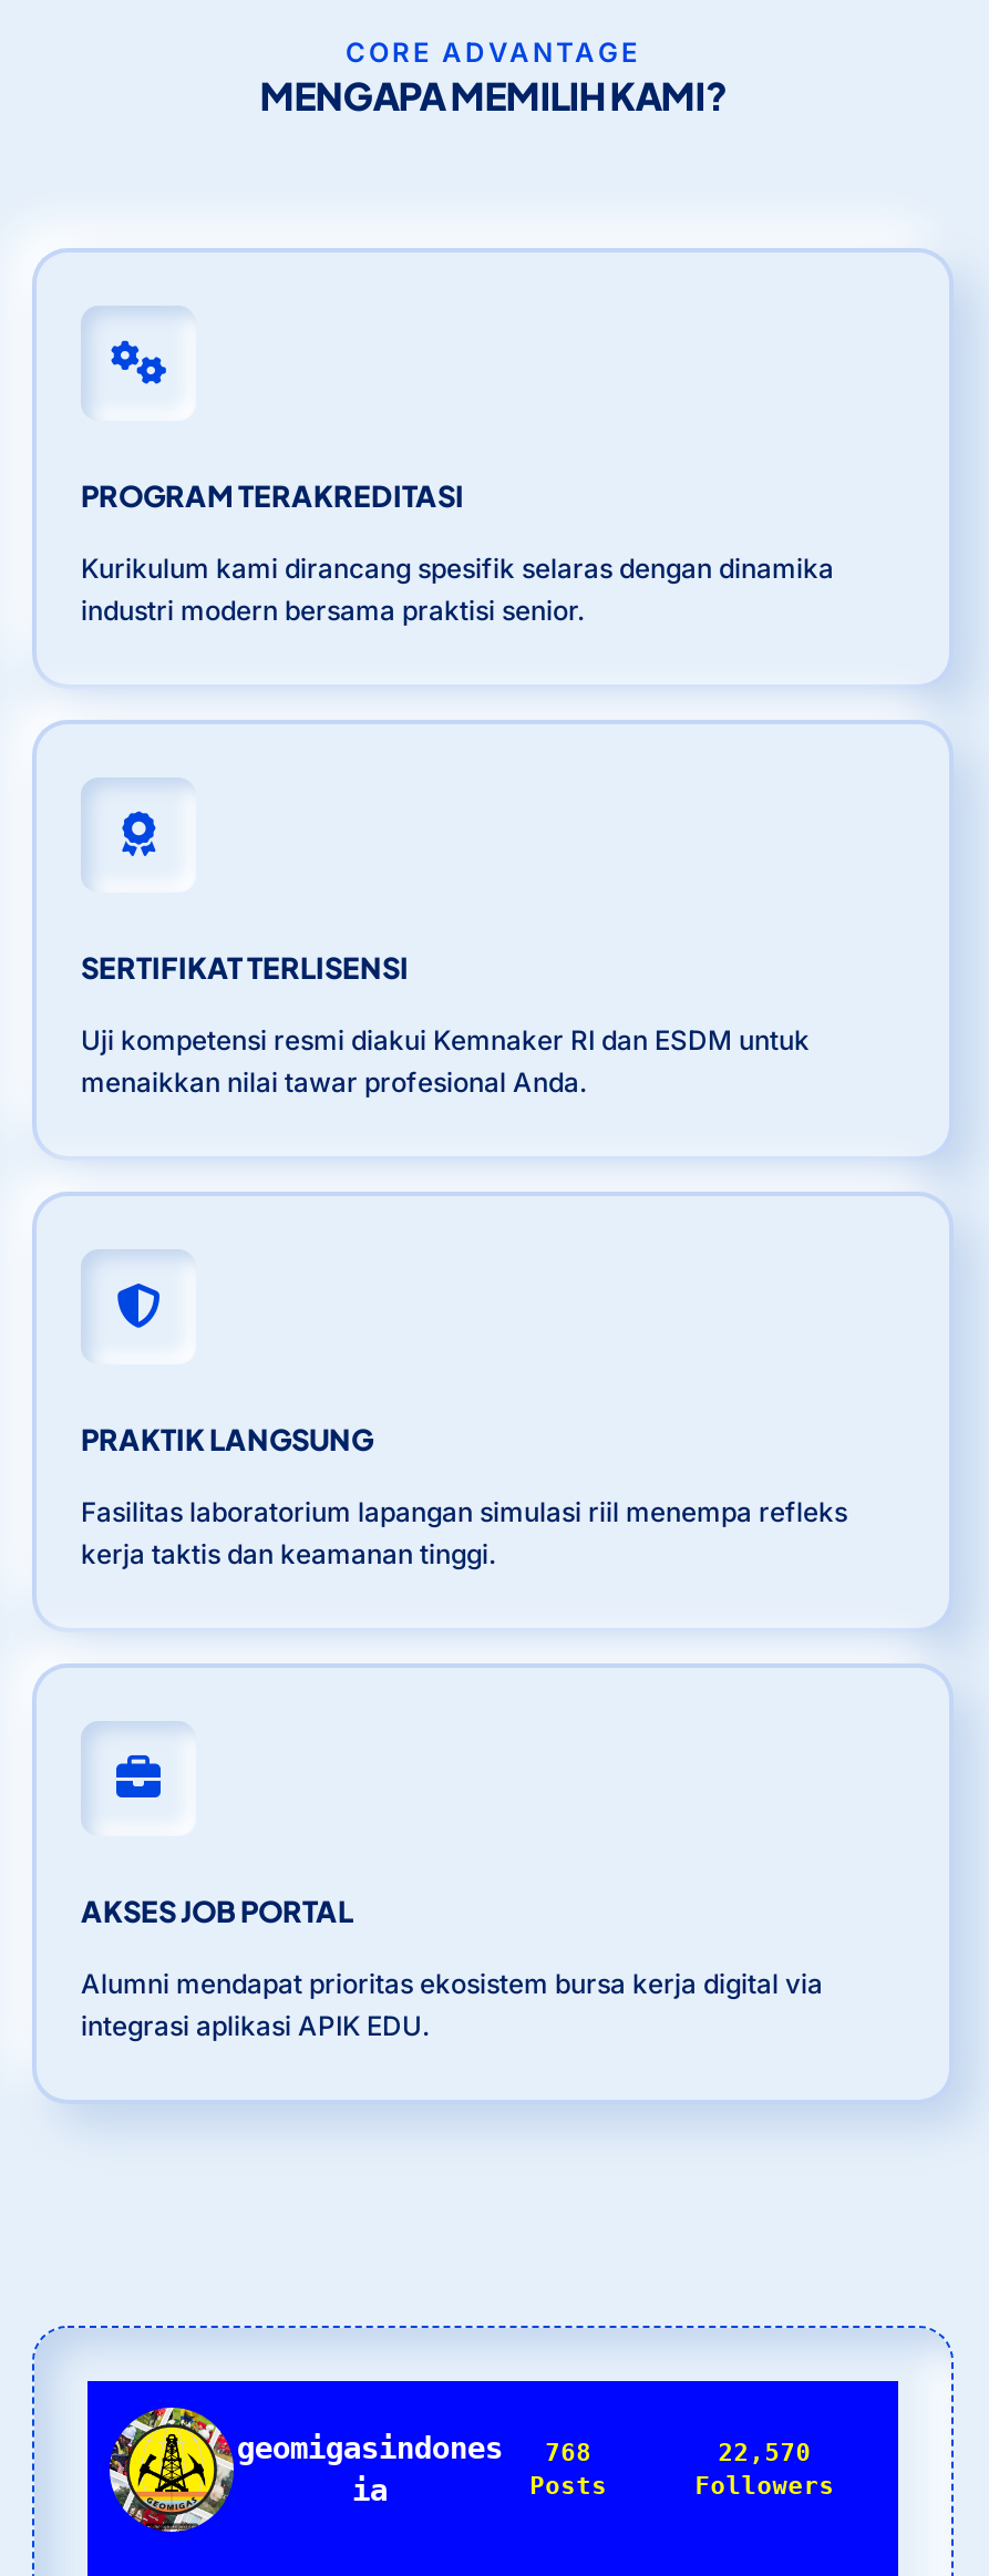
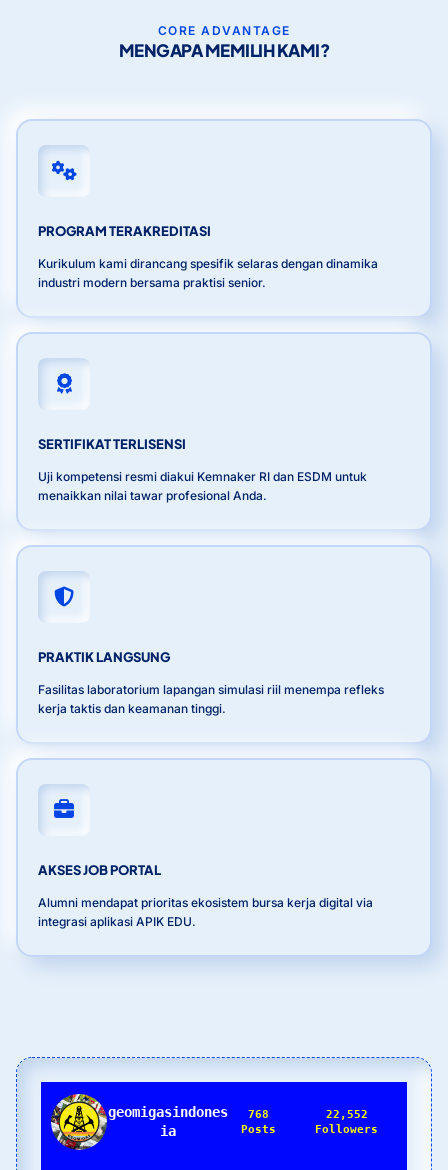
[718,2439,811,2468] 22,570 -> [326,1108,368,1121] 22,552

